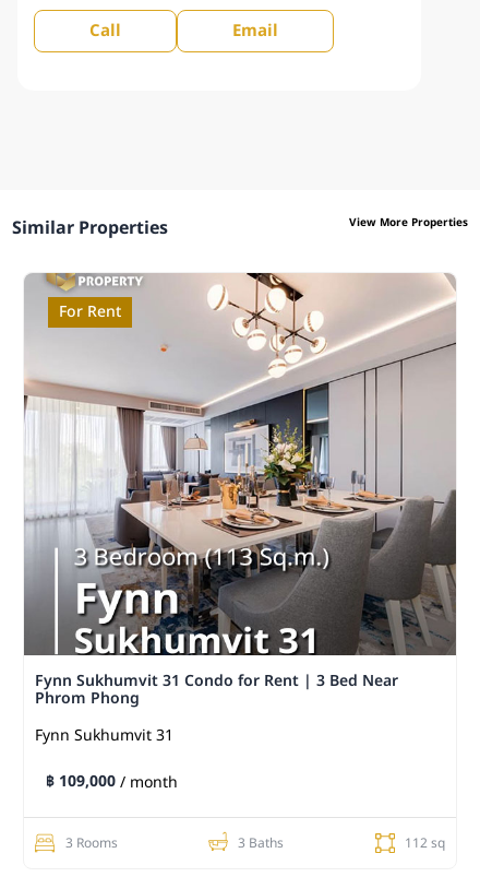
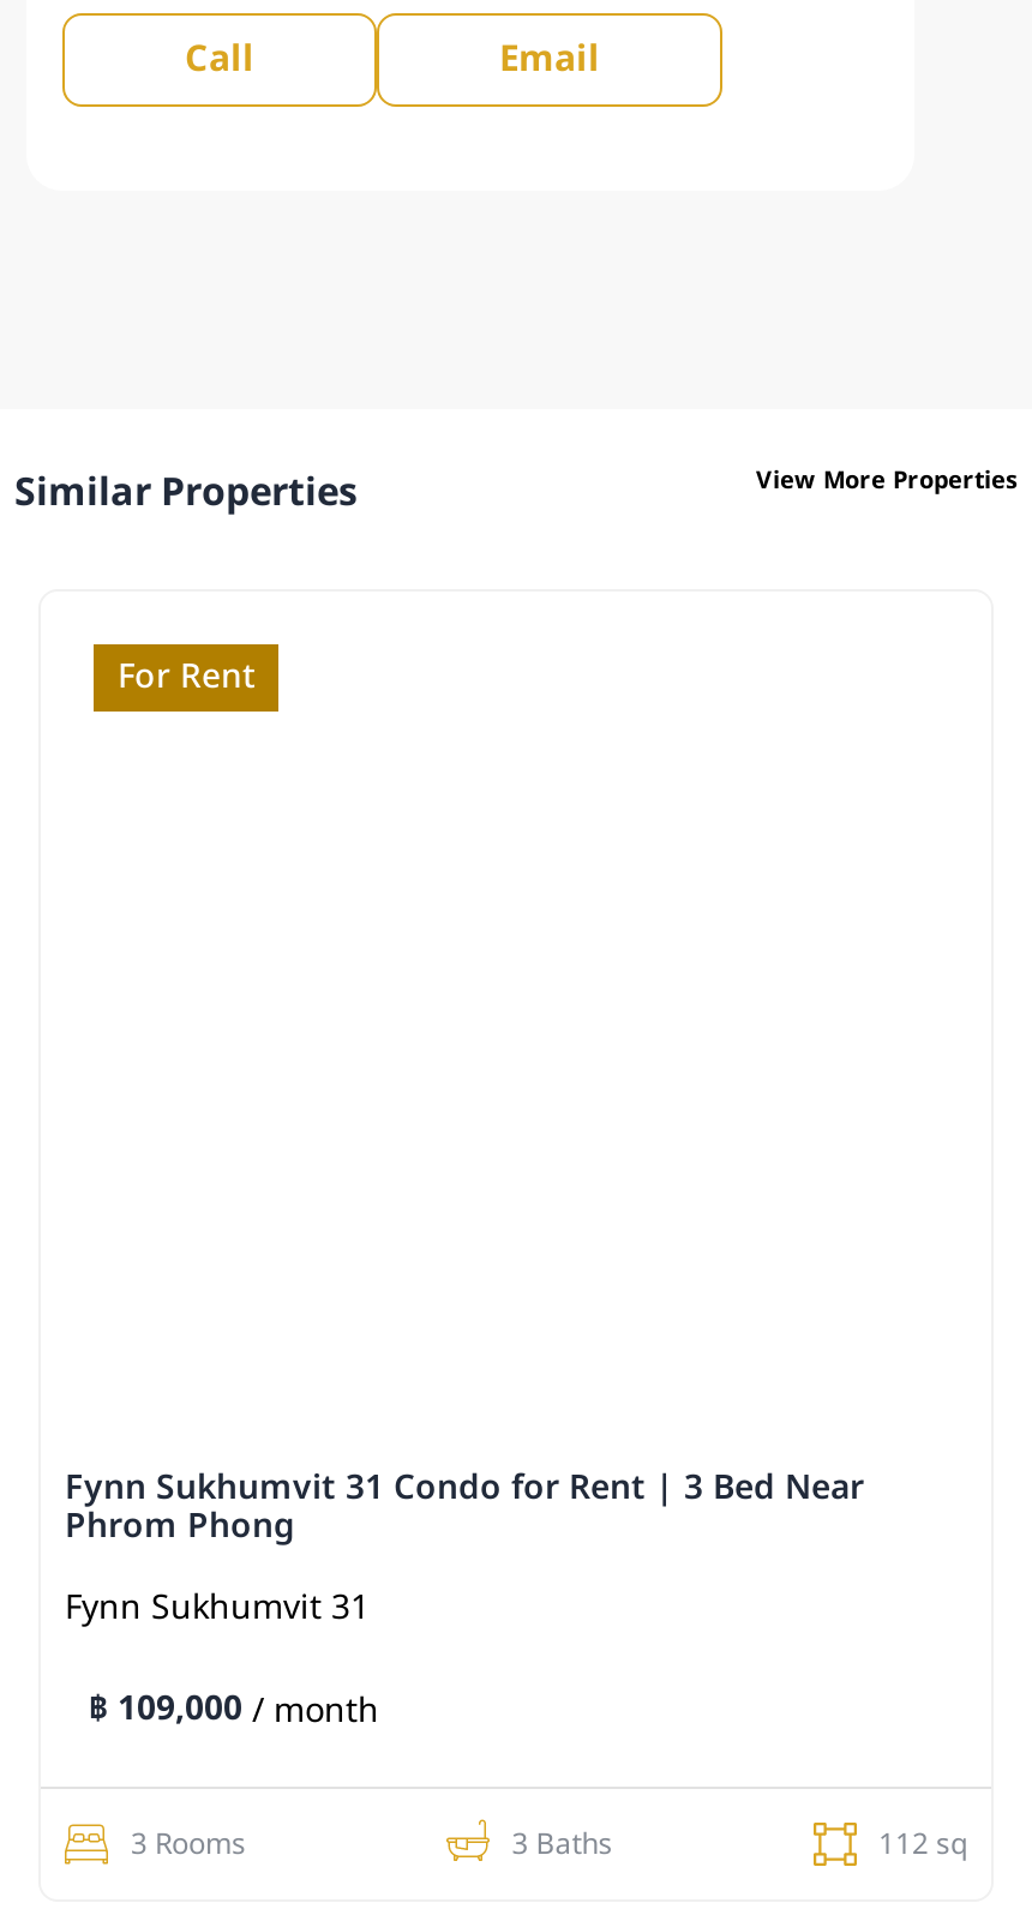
[23,272,457,656] [image] -> none

